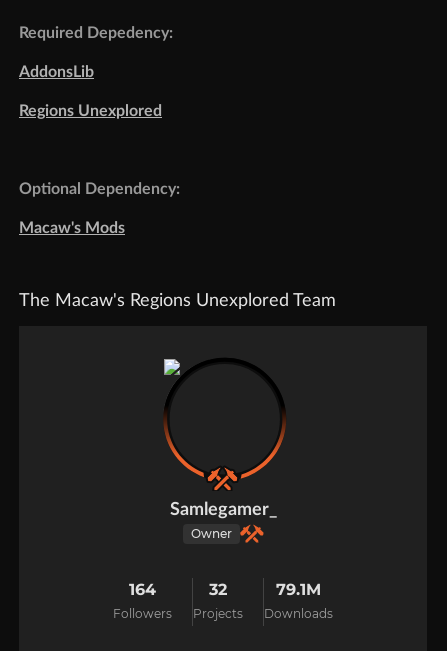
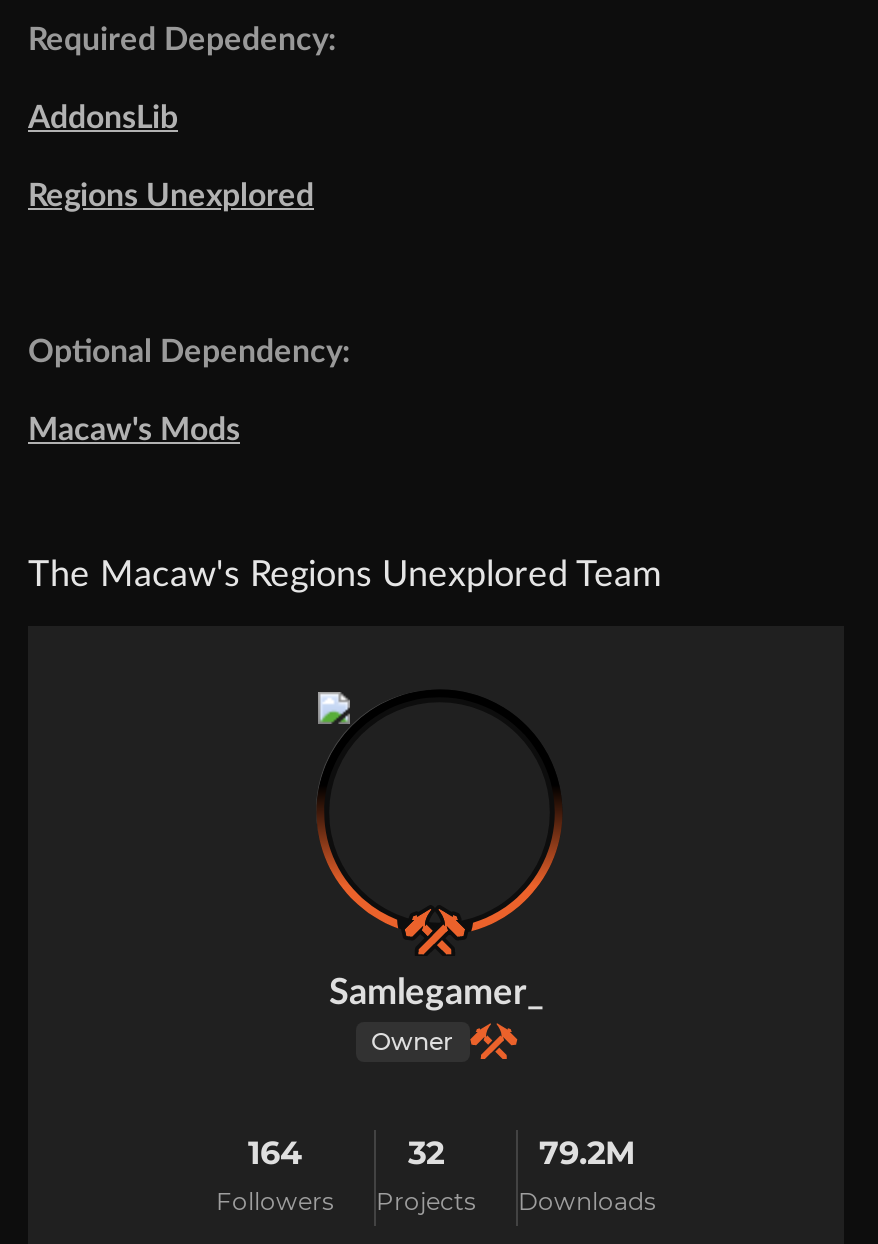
[276,580,321,599] 79.1M -> [539,1134,635,1172] 79.2M

